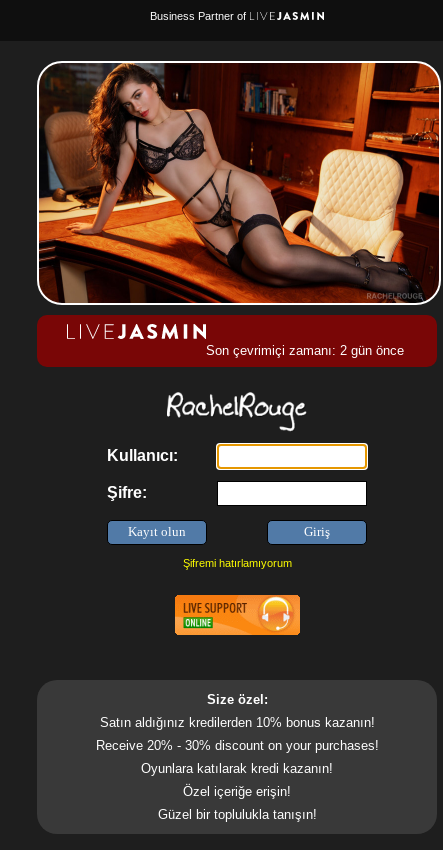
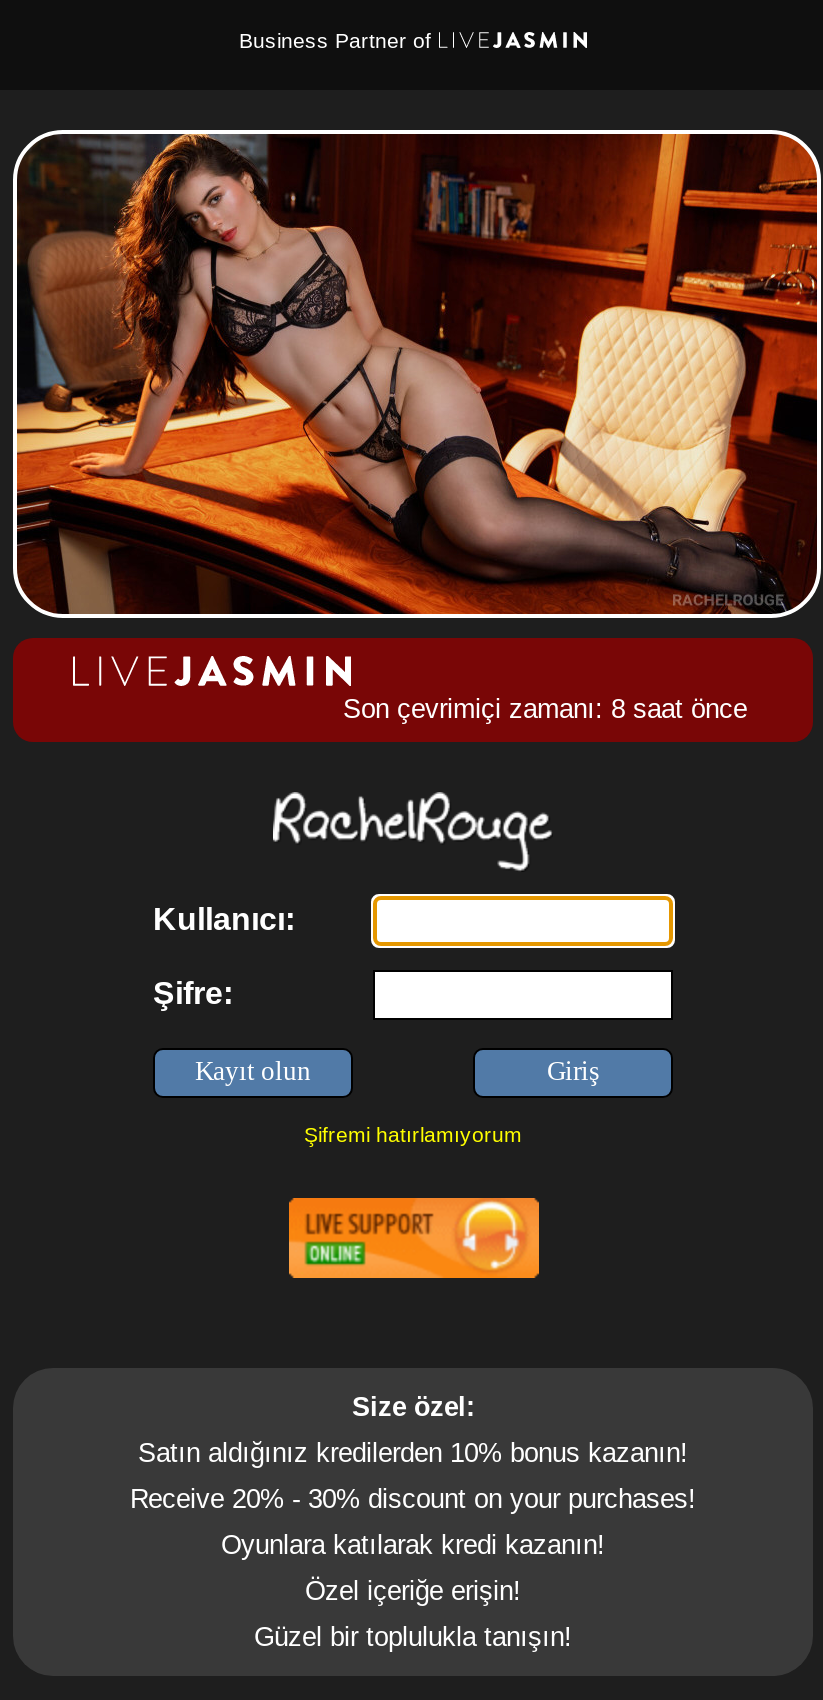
[206,343,404,358] Son çevrimiçi zamanı: 2 gün önce -> [343,694,747,724] Son çevrimiçi zamanı: 8 saat önce

